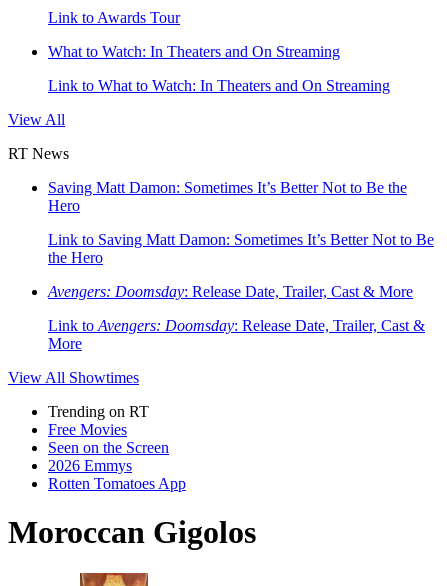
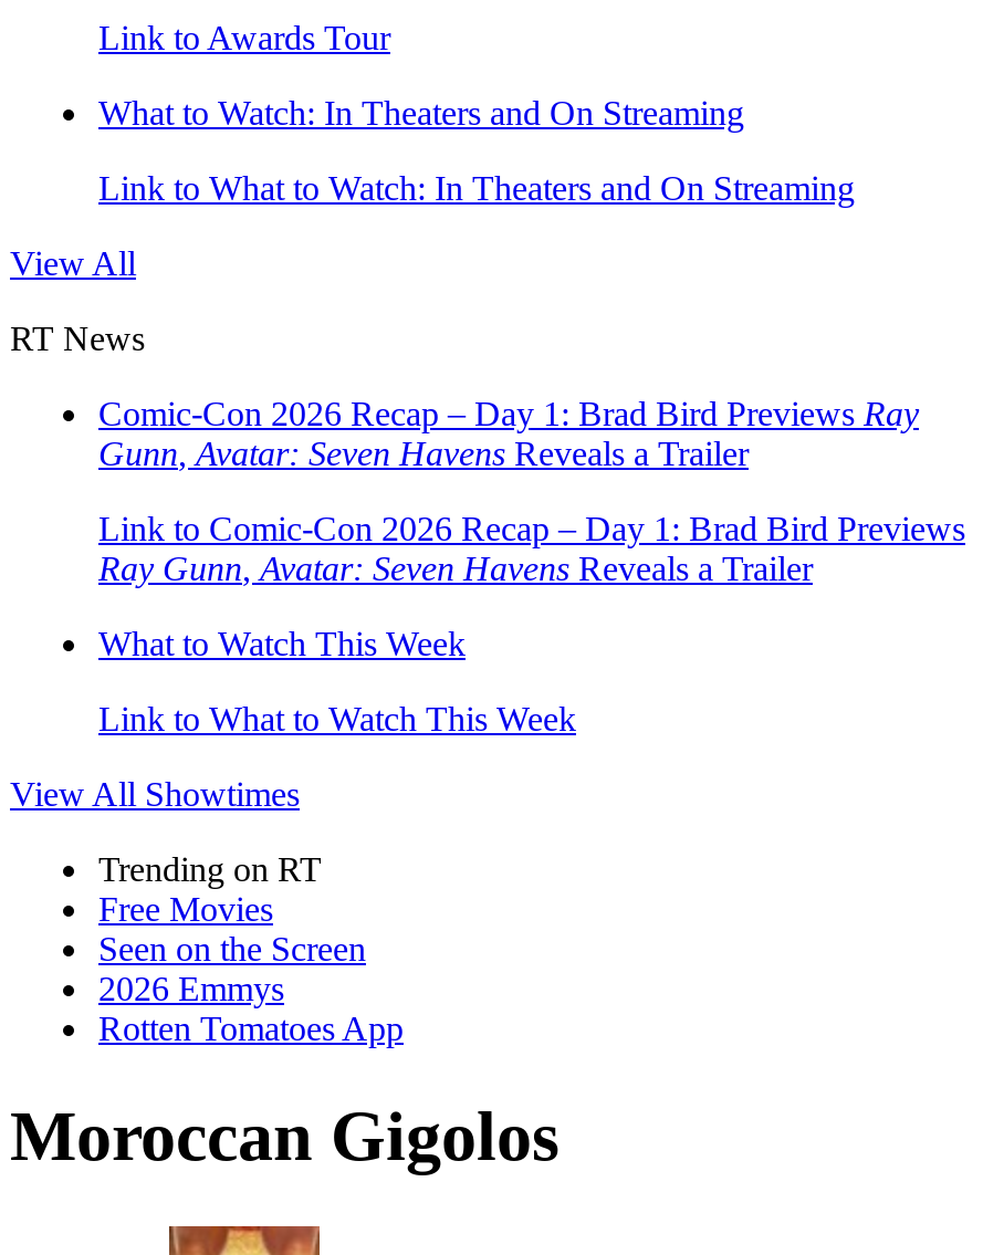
[48,179,407,214] Saving Matt Damon: Sometimes It’s Better Not to Be the | Hero -> [98,395,919,472] Comic-Con 2026 Recap – Day 1: Brad Bird Previews Ray | Gunn, Avatar: Seven Havens Reveals a Trailer
[48,231,434,266] Link to Saving Matt Damon: Sometimes It’s Better Not to Be | the Hero -> [98,510,965,587] Link to Comic-Con 2026 Recap – Day 1: Brad Bird Previews | Ray Gunn, Avatar: Seven Havens Reveals a Trailer
[48,283,413,300] Avengers: Doomsday: Release Date, Trailer, Cast & More -> [98,625,466,662] What to Watch This Week
[48,317,425,352] Link to Avengers: Doomsday: Release Date, Trailer, Cast & | More -> [98,700,576,738] Link to What to Watch This Week

